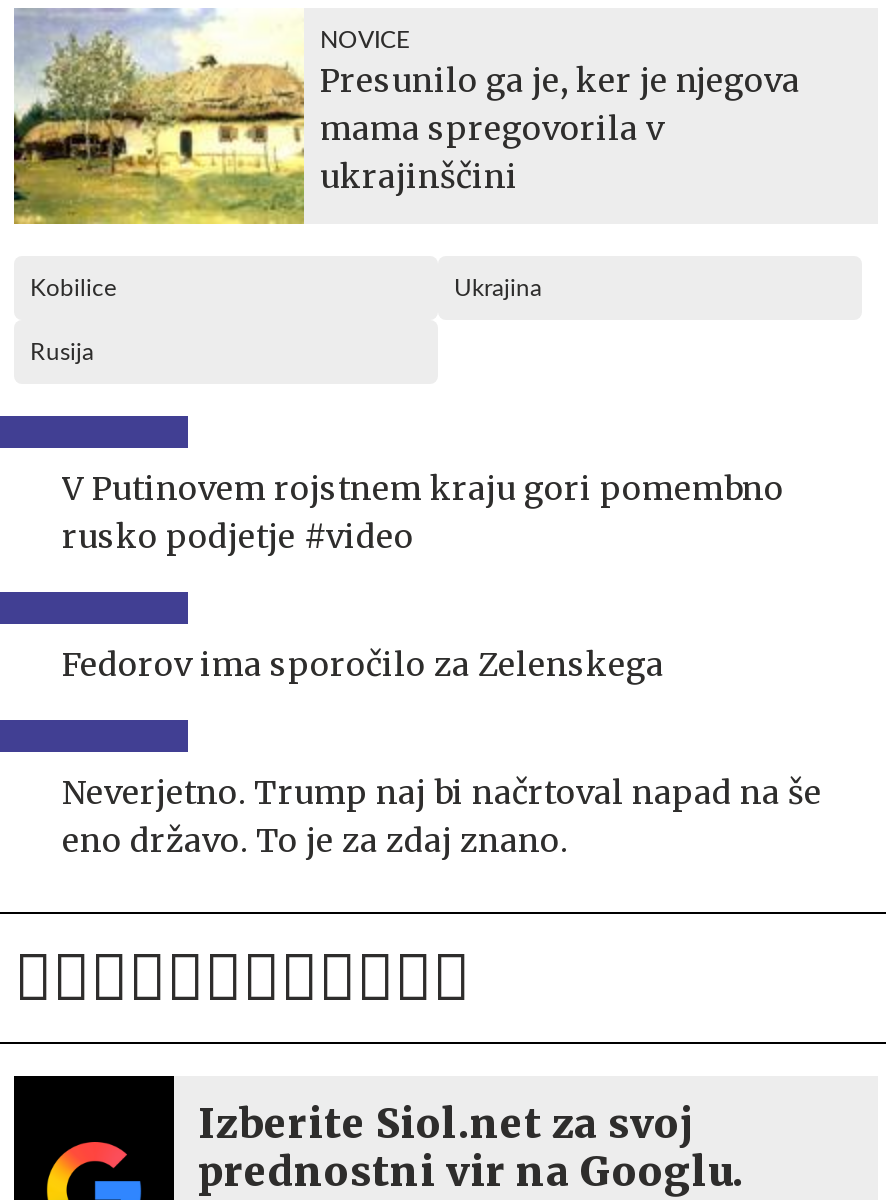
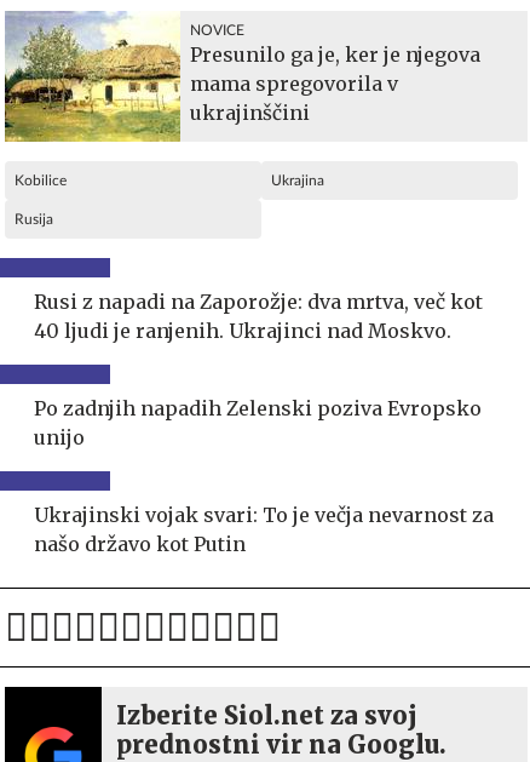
[62,468,784,556] V Putinovem rojstnem kraju gori pomembno | rusko podjetje #video -> [34,290,483,343] Rusi z napadi na Zaporožje: dva mrtva, več kot | 40 ljudi je ranjenih. Ukrajinci nad Moskvo.
[62,644,664,684] Fedorov ima sporočilo za Zelenskega -> [34,396,482,449] Po zadnjih napadih Zelenski poziva Evropsko | unijo
[62,772,822,860] Neverjetno. Trump naj bi načrtoval napad na še | eno državo. To je za zdaj znano. -> [34,503,494,556] Ukrajinski vojak svari: To je večja nevarnost za | našo državo kot Putin

